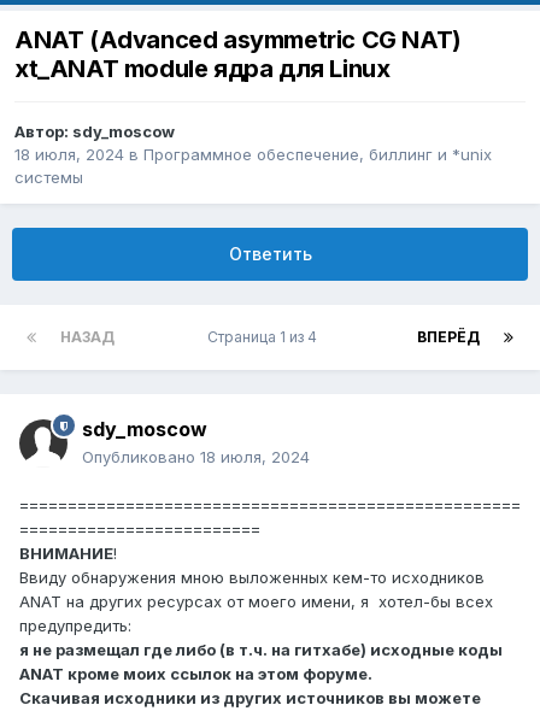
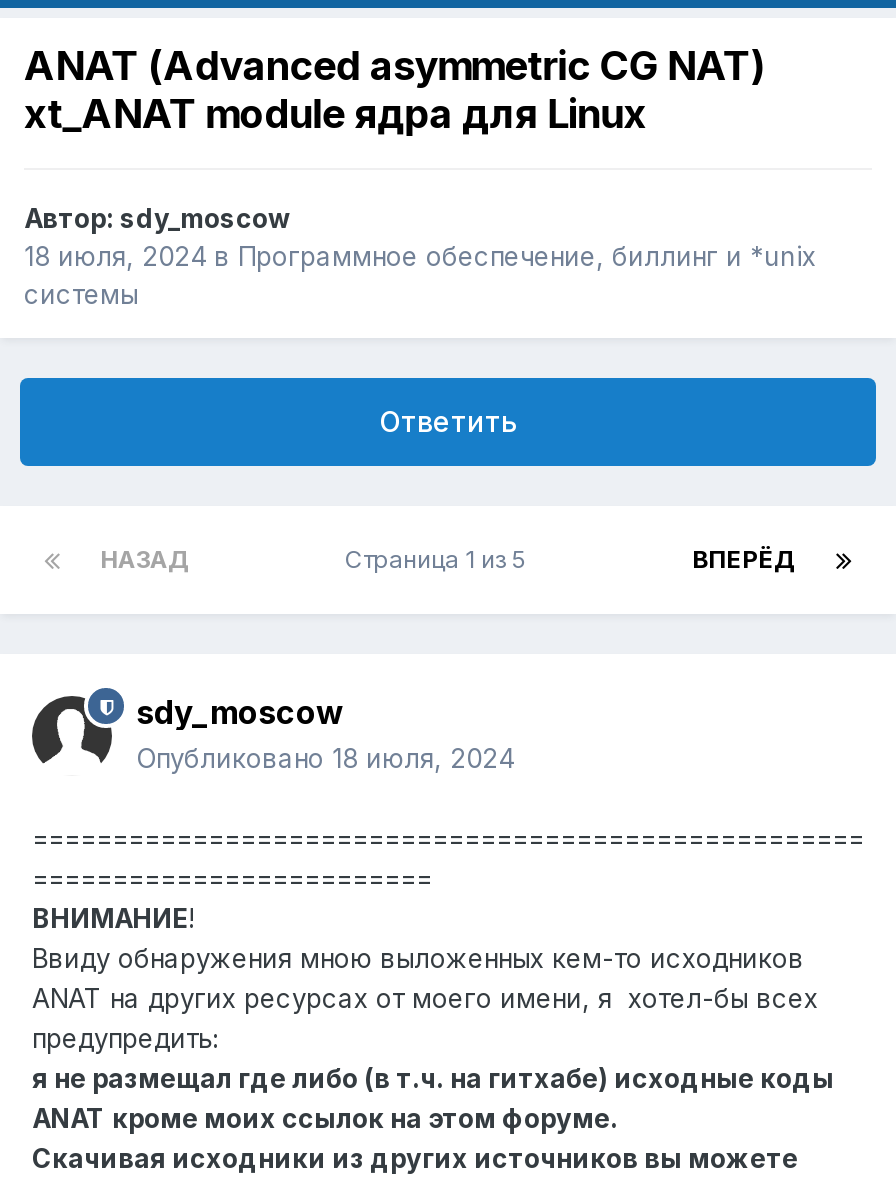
[207,328,324,346] Страница 1 из 4 -> [345,545,537,575] Страница 1 из 5

